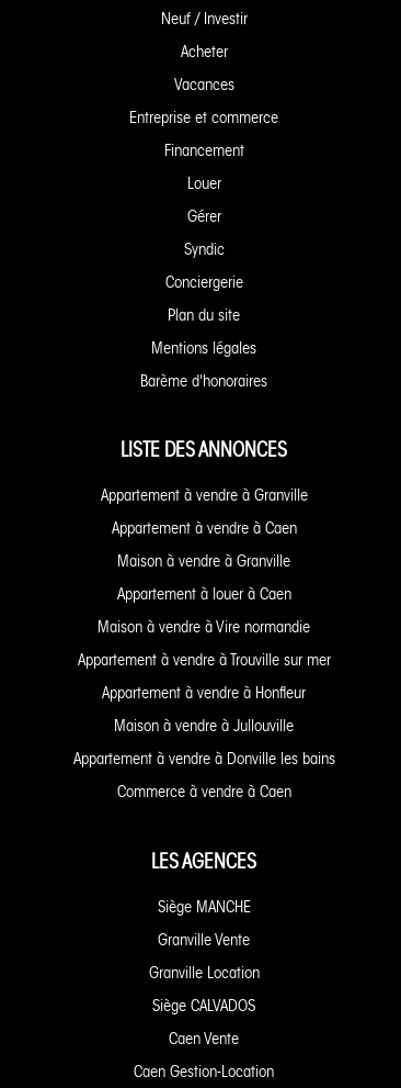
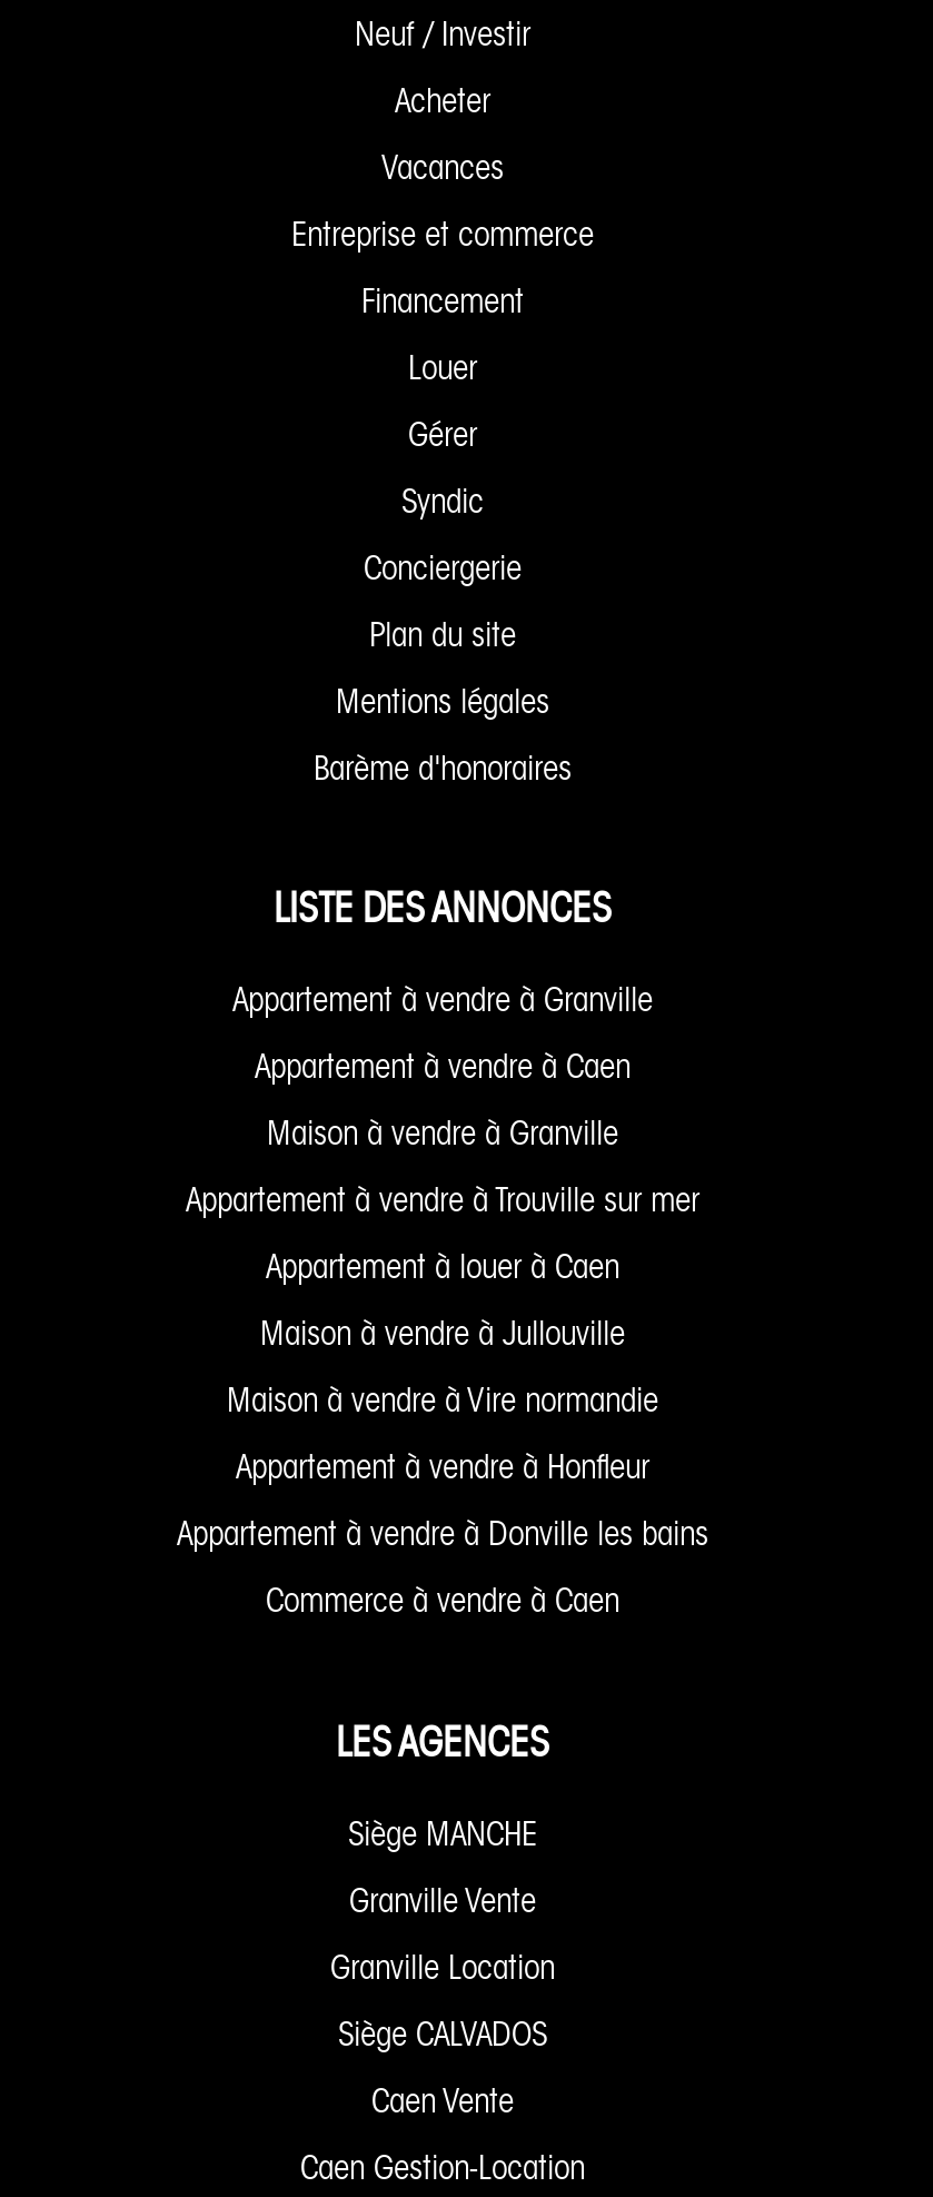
moved [117,584,291,604] -> [266,1247,619,1287]: Appartement à louer à Caen
moved [98,617,310,637] -> [227,1381,658,1421]: Maison à vendre à Vire normandie
moved [77,650,330,670] -> [186,1181,699,1221]: Appartement à vendre à Trouville sur mer
moved [102,683,306,703] -> [236,1448,649,1488]: Appartement à vendre à Honfleur
moved [114,716,294,736] -> [260,1314,625,1354]: Maison à vendre à Jullouville

